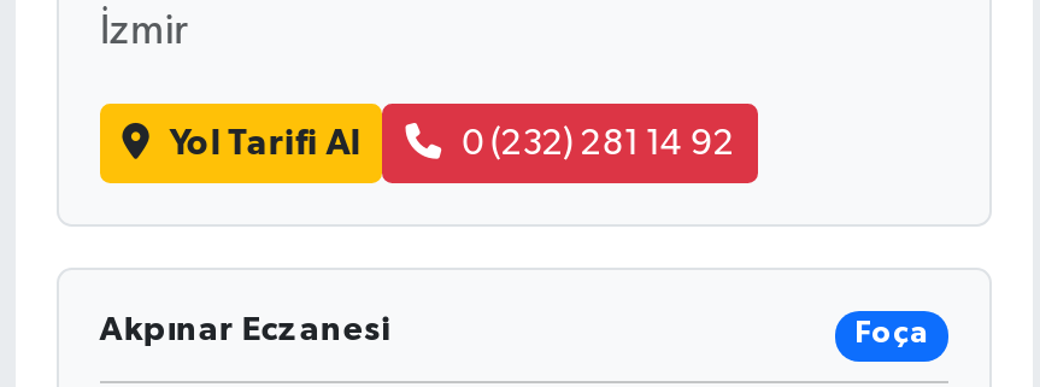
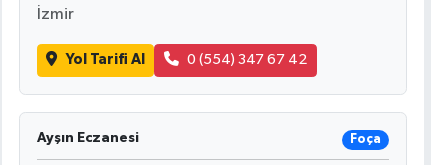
[462,124,734,160] 0 (232) 281 14 92 -> [187,52,307,67] 0 (554) 347 67 42
[100,312,391,346] Akpınar Eczanesi -> [37,131,139,145] Ayşın Eczanesi

